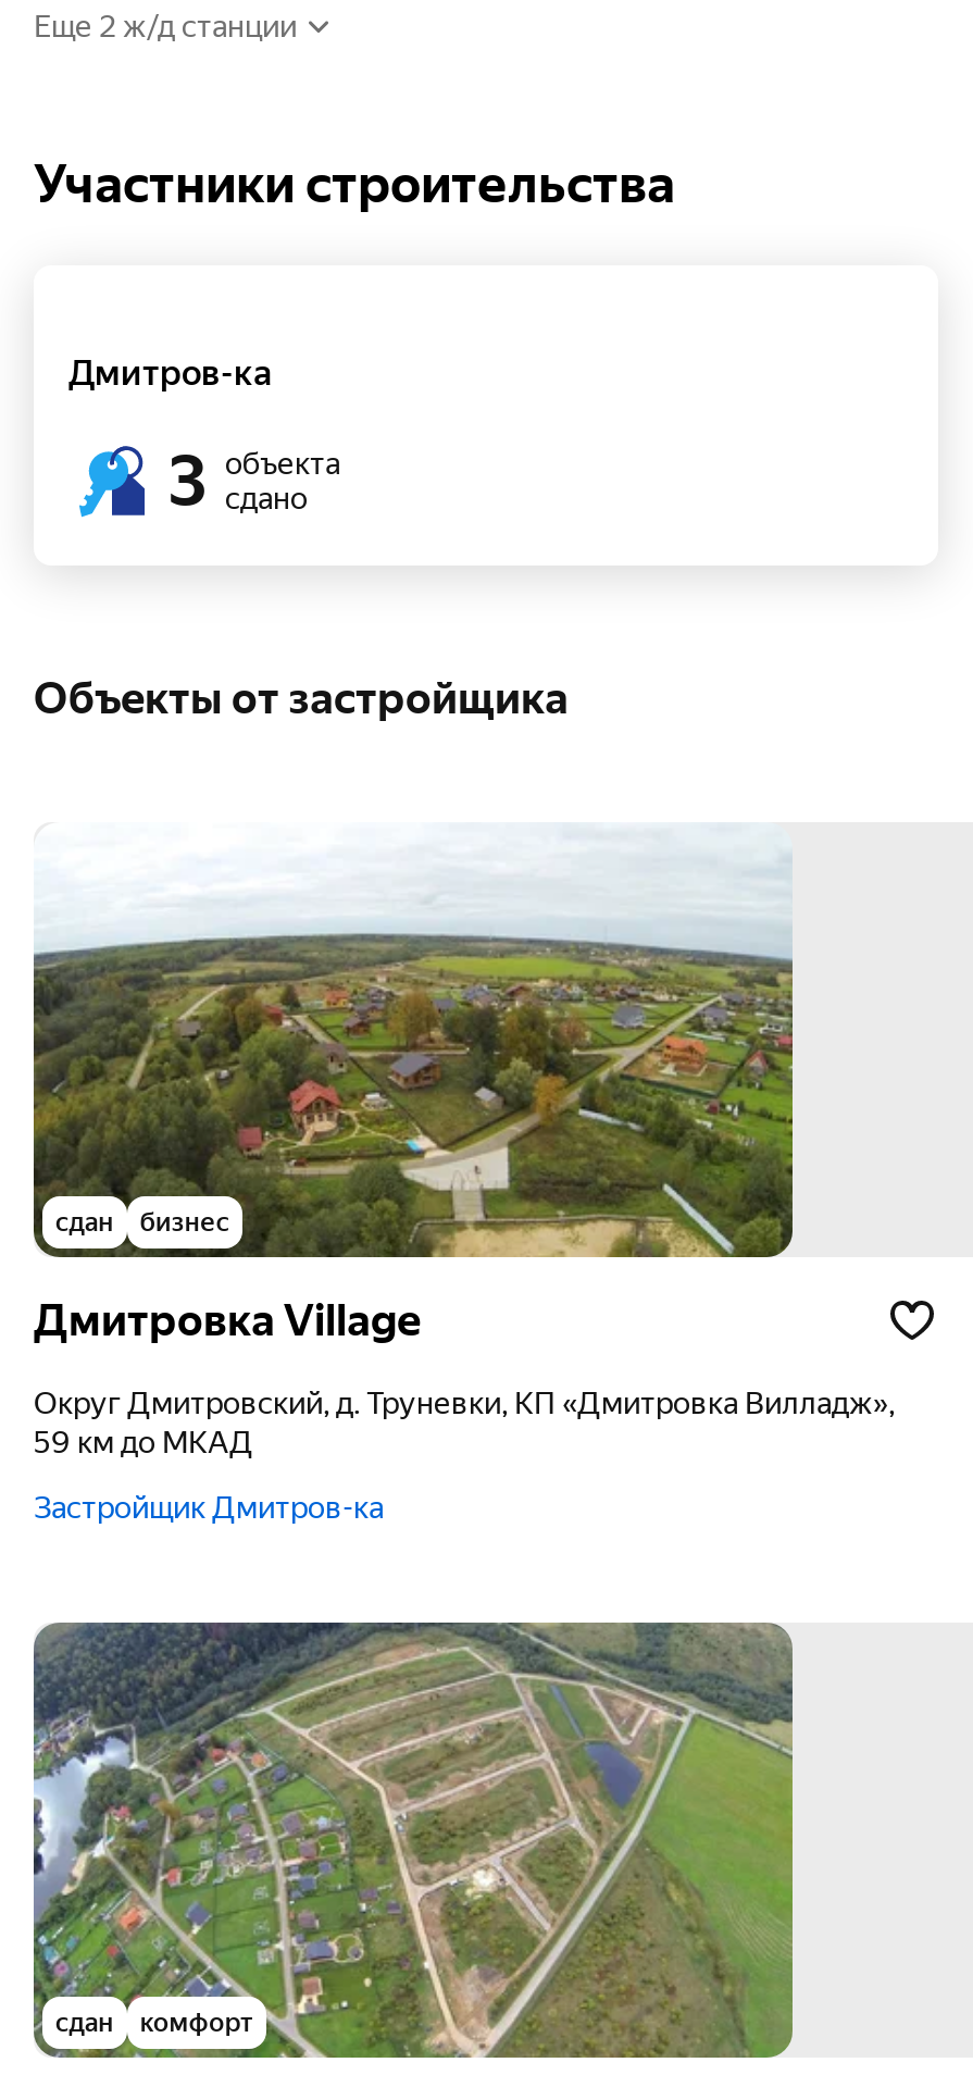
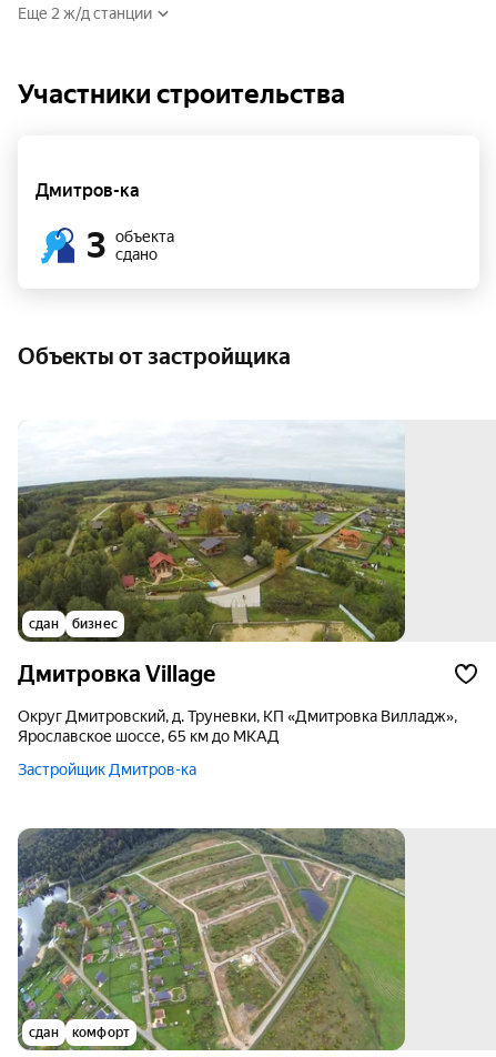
[34,1425,253,1459] 59 км до МКАД -> [18,727,280,745] Ярославское шоссе, 65 км до МКАД

